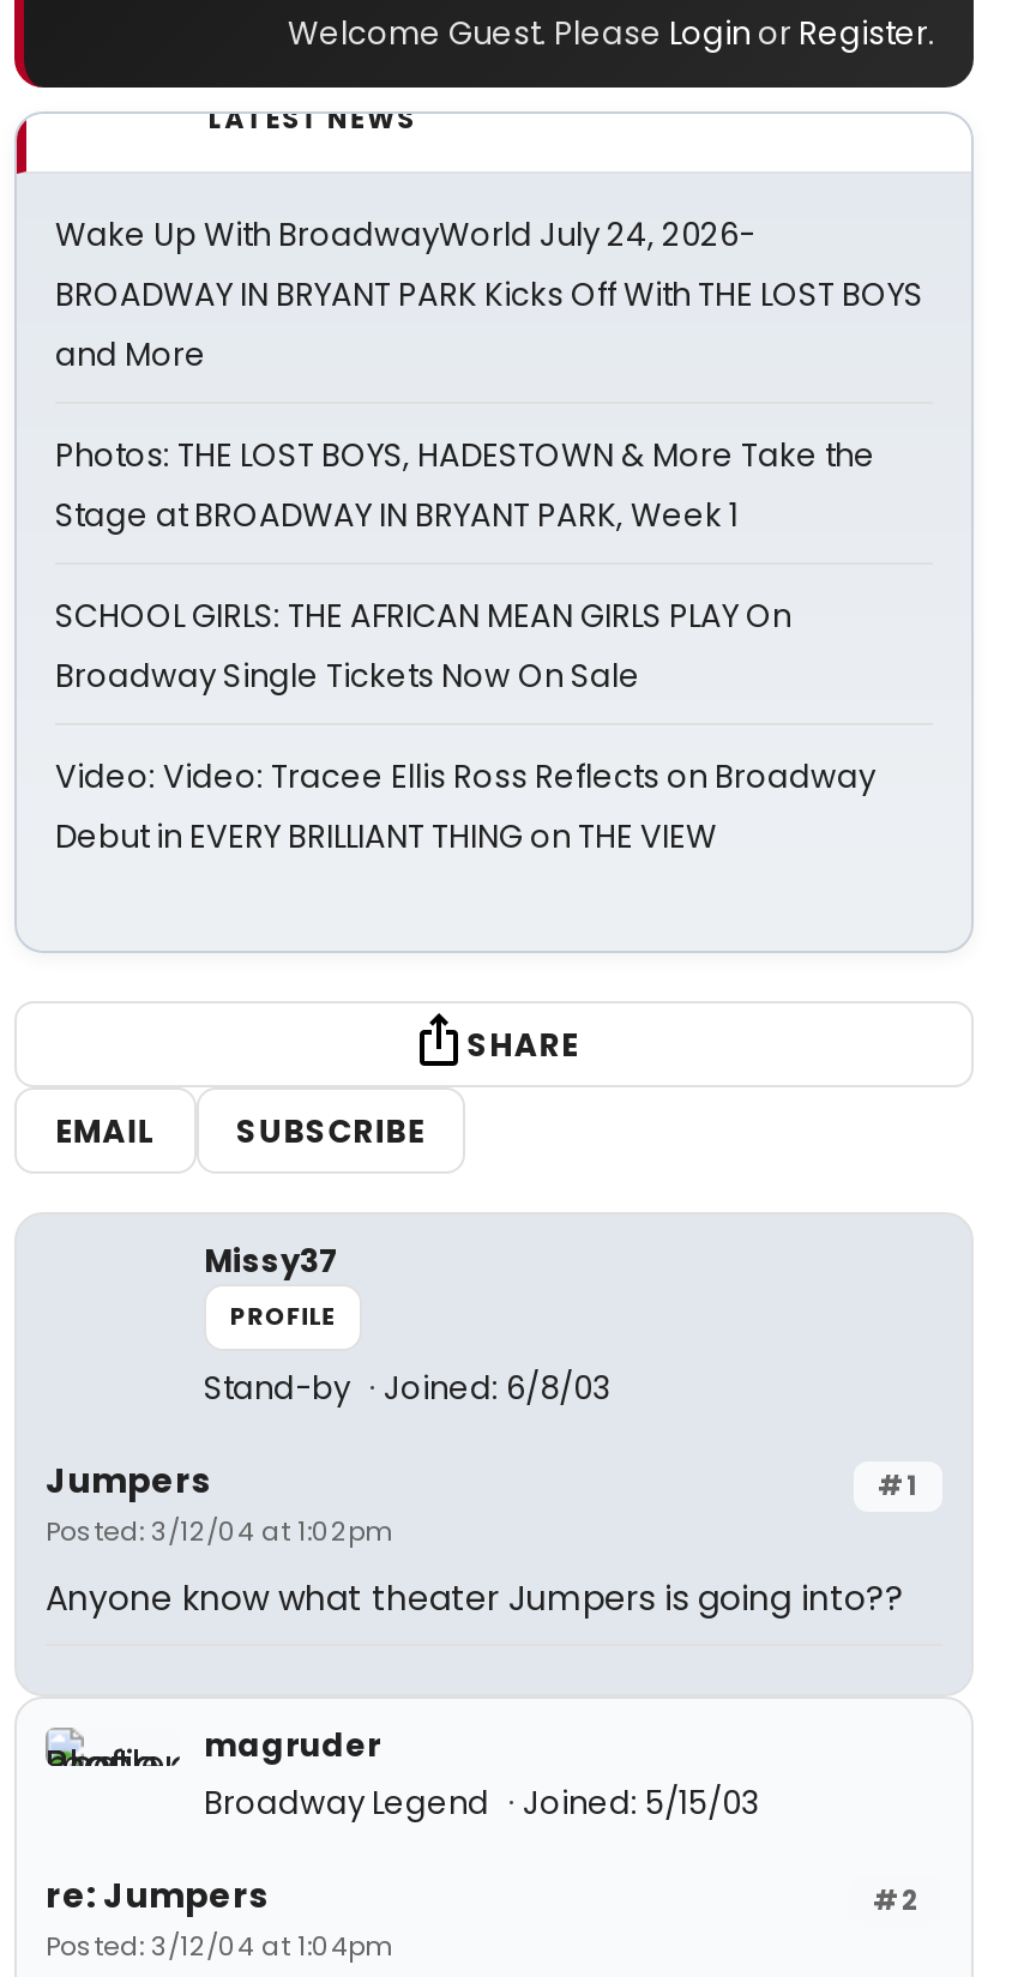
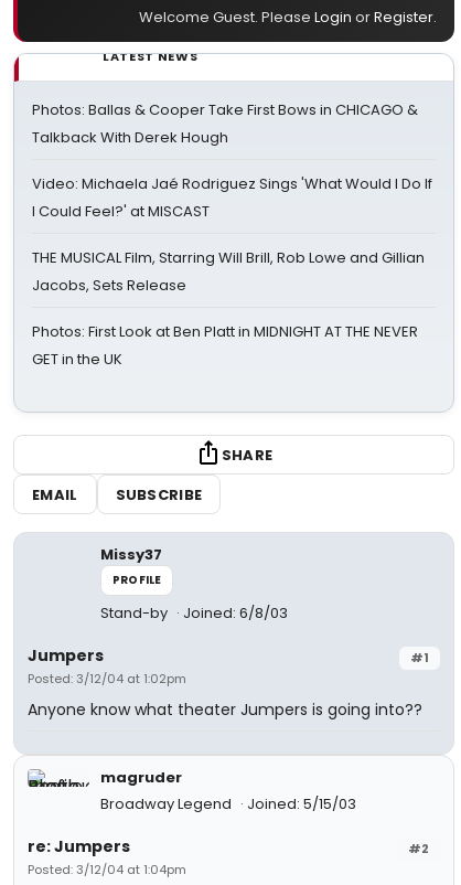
[55,212,923,378] Wake Up With BroadwayWorld July 24, 2026- | BROADWAY IN BRYANT PARK Kicks Off With THE LOST BOYS | and More -> [32,99,418,148] Photos: Ballas & Cooper Take First Bows in CHICAGO & | Talkback With Derek Hough
[55,433,875,538] Photos: THE LOST BOYS, HADESTOWN & More Take the | Stage at BROADWAY IN BRYANT PARK, Week 1 -> [32,173,432,222] Video: Michaela Jaé Rodriguez Sings 'What Would I Do If | I Could Feel?' at MISCAST
[55,593,791,699] SCHOOL GIRLS: THE AFRICAN MEAN GIRLS PLAY On | Broadway Single Tickets Now On Sale -> [32,247,425,296] THE MUSICAL Film, Starring Will Brill, Rob Lowe and Gillian | Jacobs, Sets Release
[55,754,875,860] Video: Video: Tracee Ellis Ross Reflects on Broadway | Debut in EVERY BRILLIANT THING on THE VIEW -> [32,321,418,370] Photos: First Look at Ben Platt in MIDNIGHT AT THE NEVER | GET in the UK

